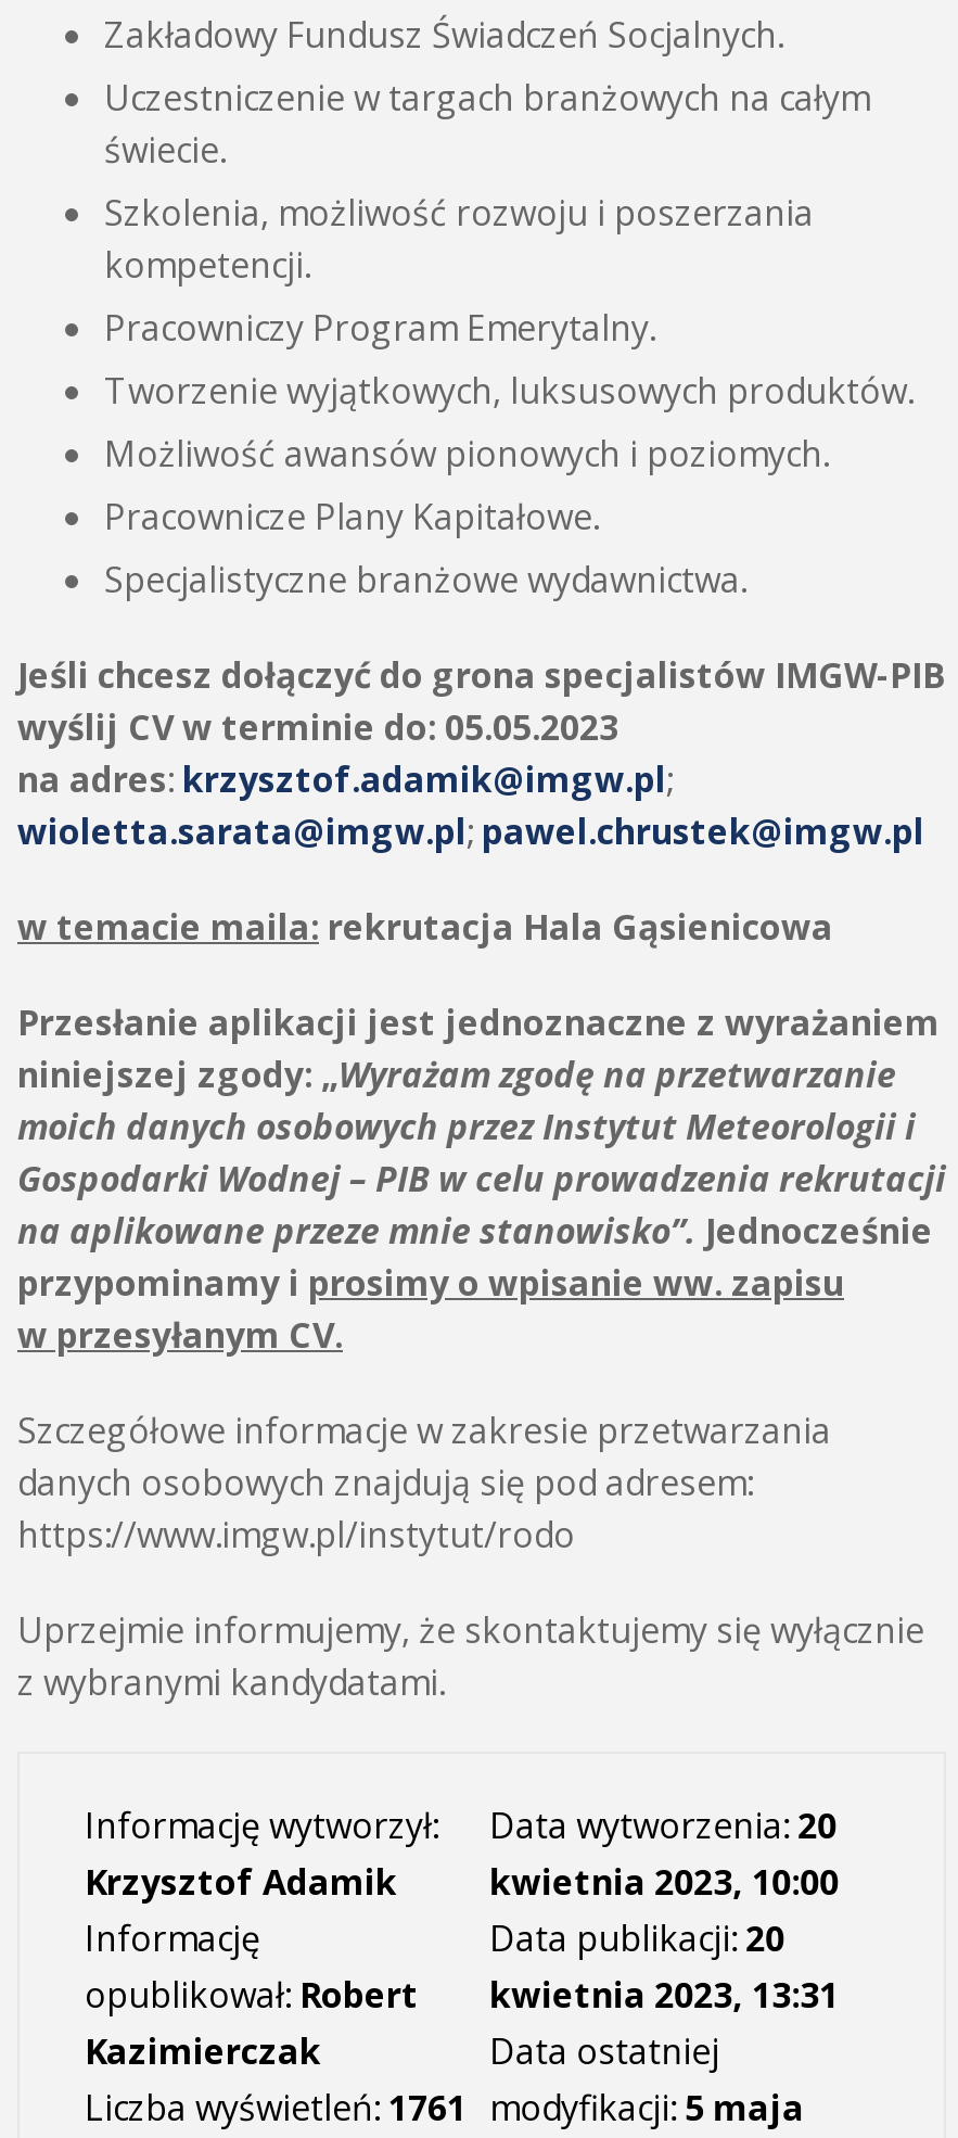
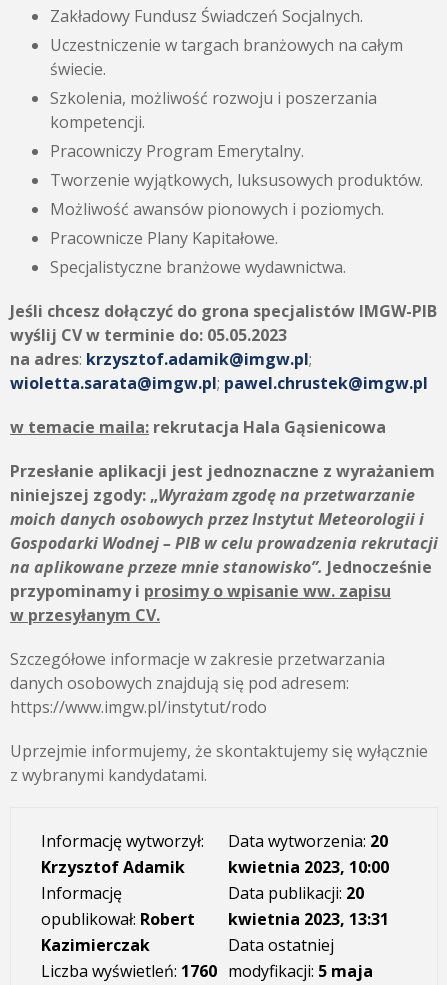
[85,2084,467,2131] Liczba wyświetleń: 1761 -> [41,960,217,982] Liczba wyświetleń: 1760

